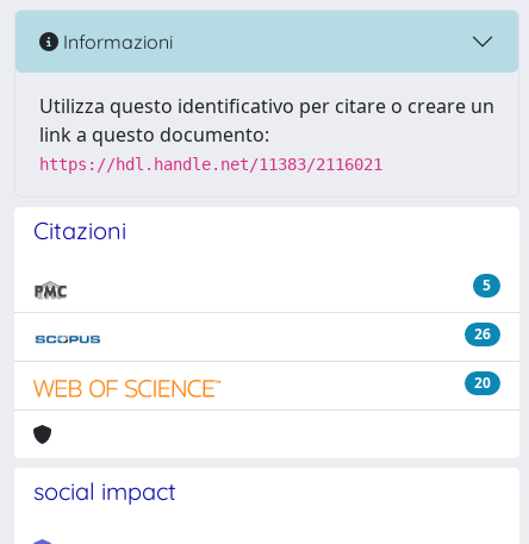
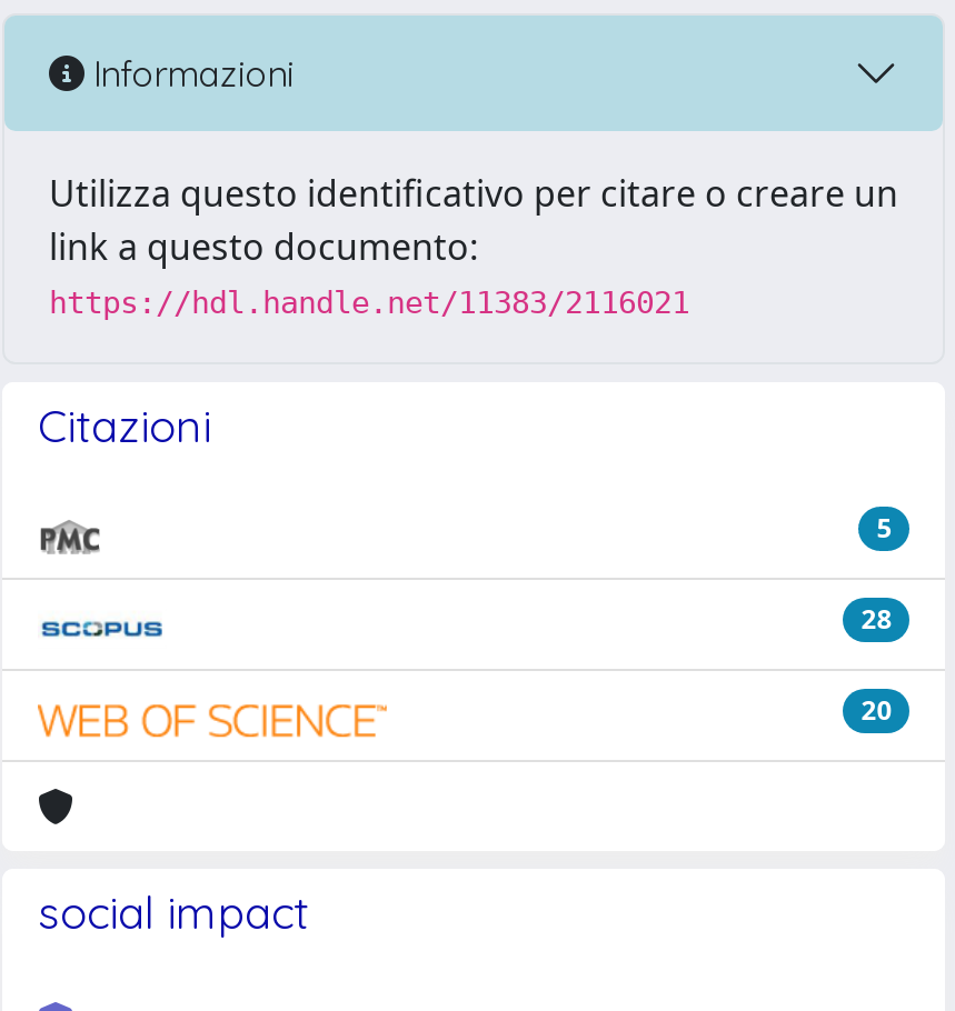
[474,324,491,344] 26 -> [861,600,892,638] 28

